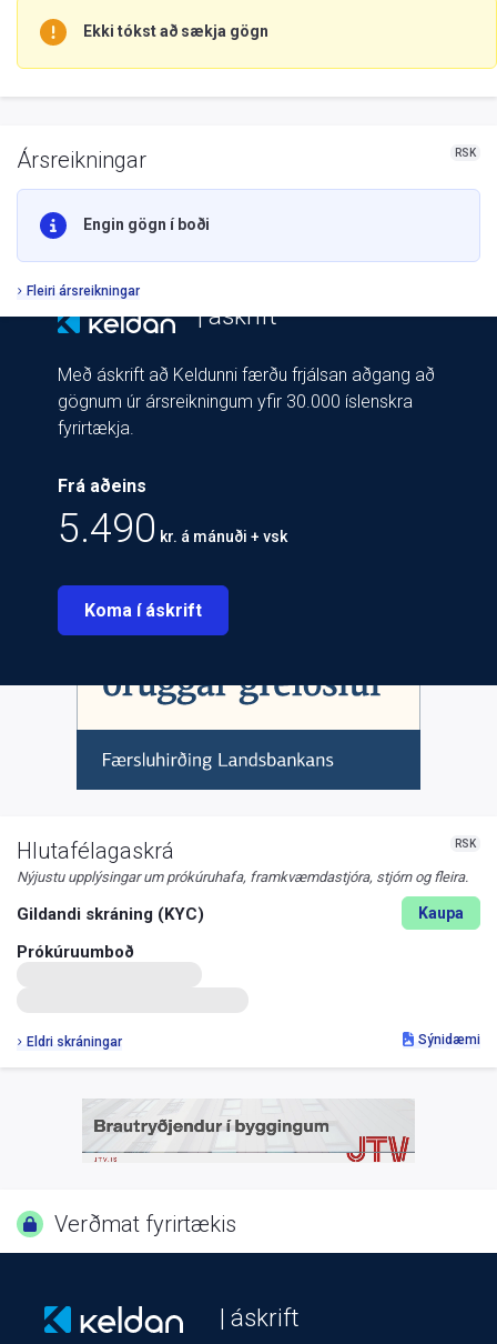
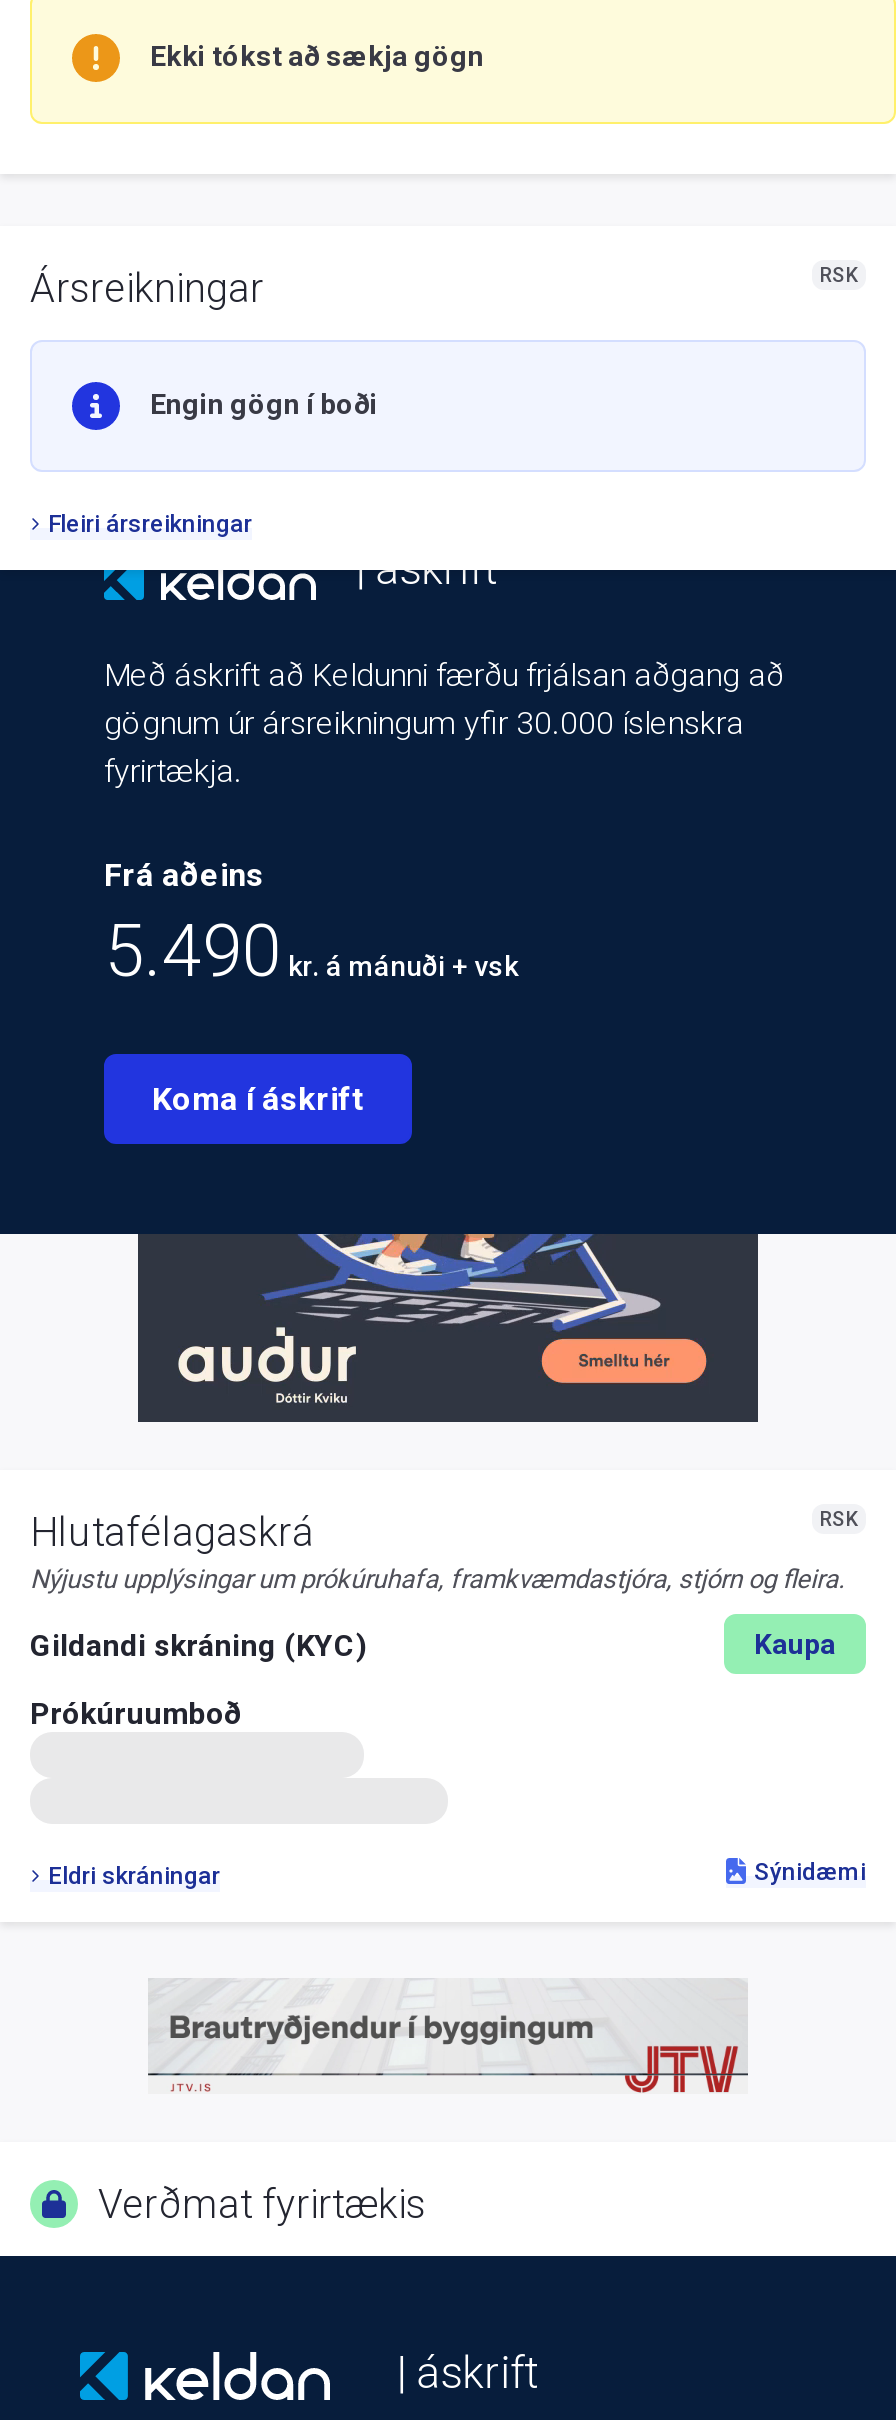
[77,684,420,789] [image] -> [136,1232,760,1420] [image]

